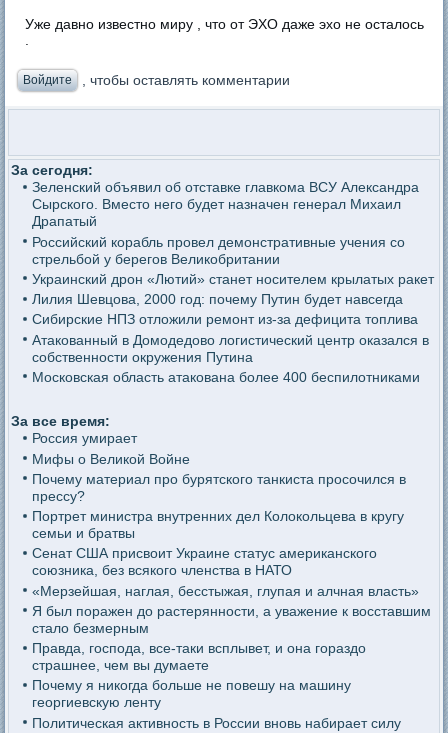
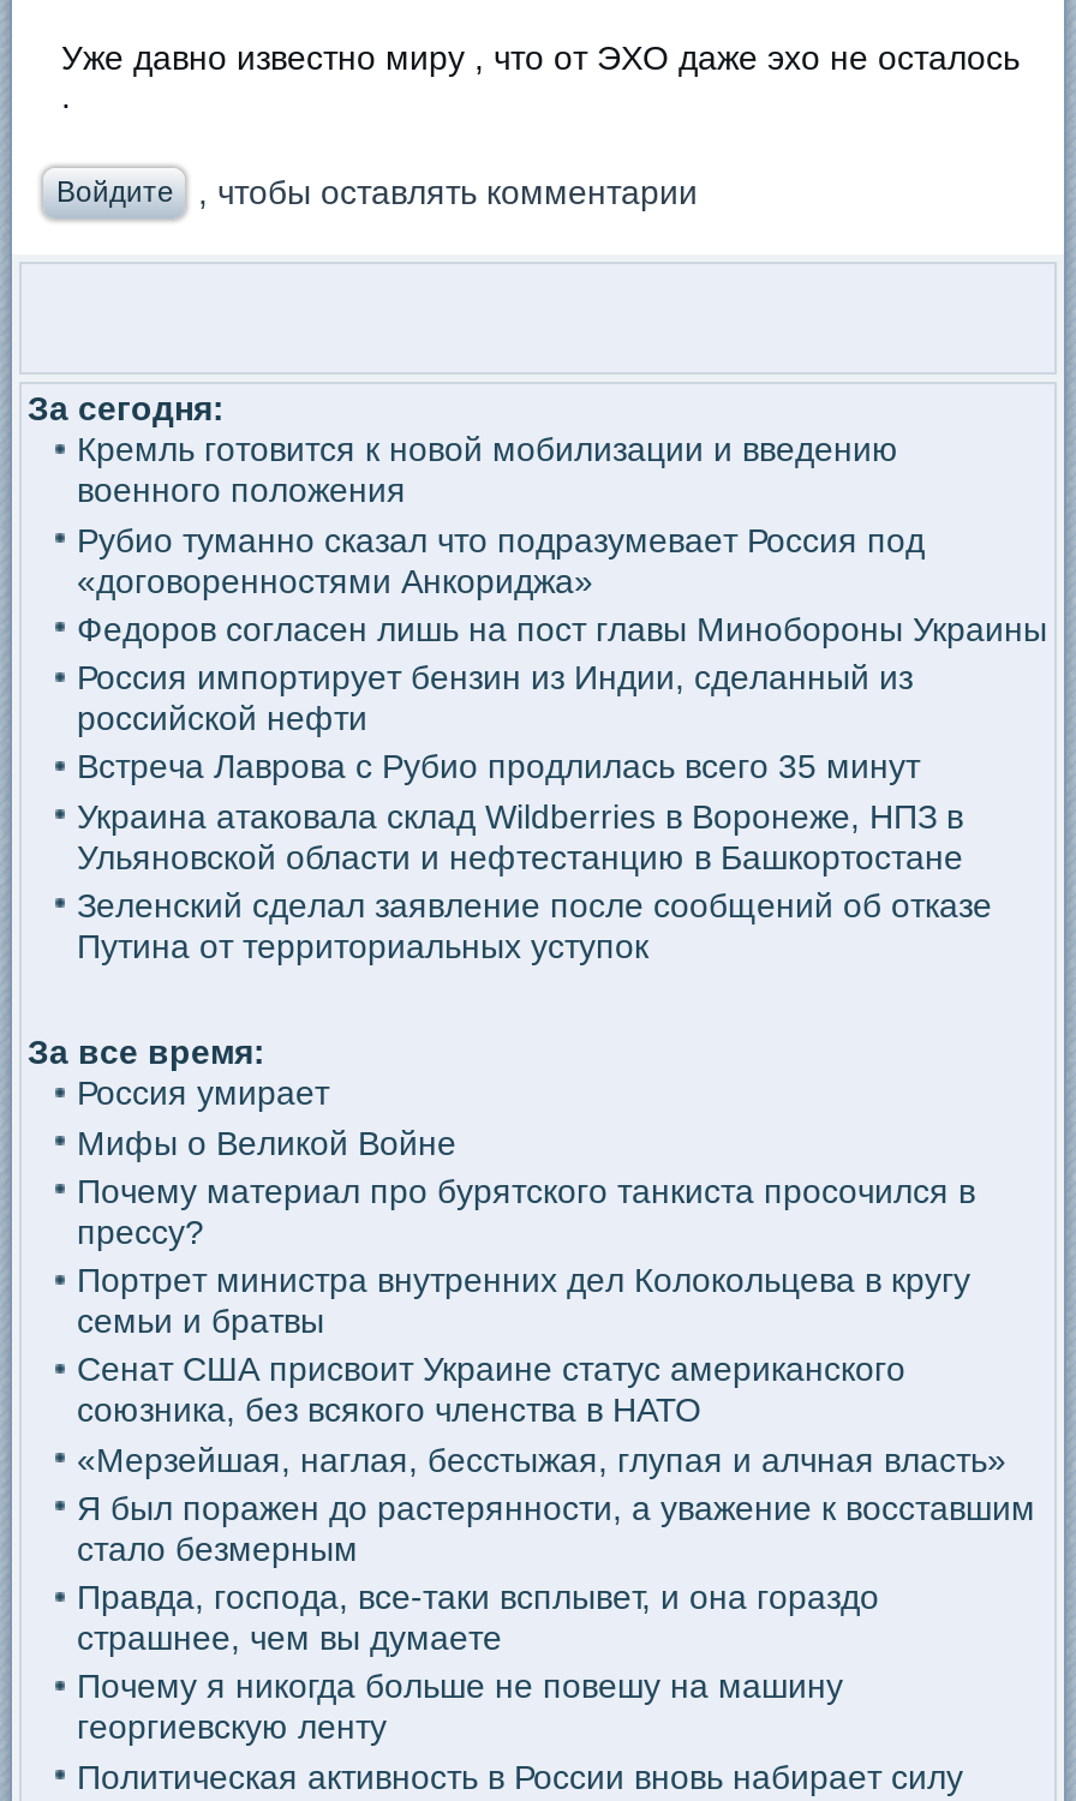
[32,179,434,385] Зеленский объявил об отставке главкома ВСУ Александра | Сырского. Вместо него будет назначен генерал Михаил | Драпатый | Российский корабль провел демонстративные учения со | стрельбой у берегов Великобритании | Украинский дрон «Лютий» станет носителем крылатых ракет | Лилия Шевцова, 2000 год: почему Путин будет навсегда | Сибирские НПЗ отложили ремонт из-за дефицита топлива | Атакованный в Домодедово логистический центр оказался в | собственности окружения Путина | Московская область атакована более 400 беспилотниками -> [77,431,1047,965] Кремль готовится к новой мобилизации и введению | военного положения | Рубио туманно сказал что подразумевает Россия под | «договоренностями Анкориджа» | Федоров согласен лишь на пост главы Минобороны Украины | Россия импортирует бензин из Индии, сделанный из | российской нефти | Встреча Лаврова с Рубио продлилась всего 35 минут | Украина атаковала склад Wildberries в Воронеже, НПЗ в | Ульяновской области и нефтестанцию в Башкортостане | Зеленский сделал заявление после сообщений об отказе | Путина от территориальных уступок

